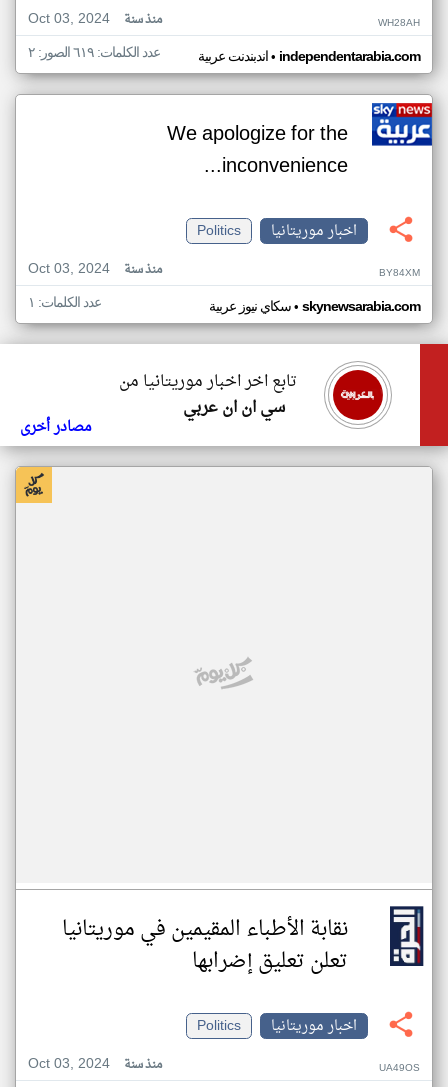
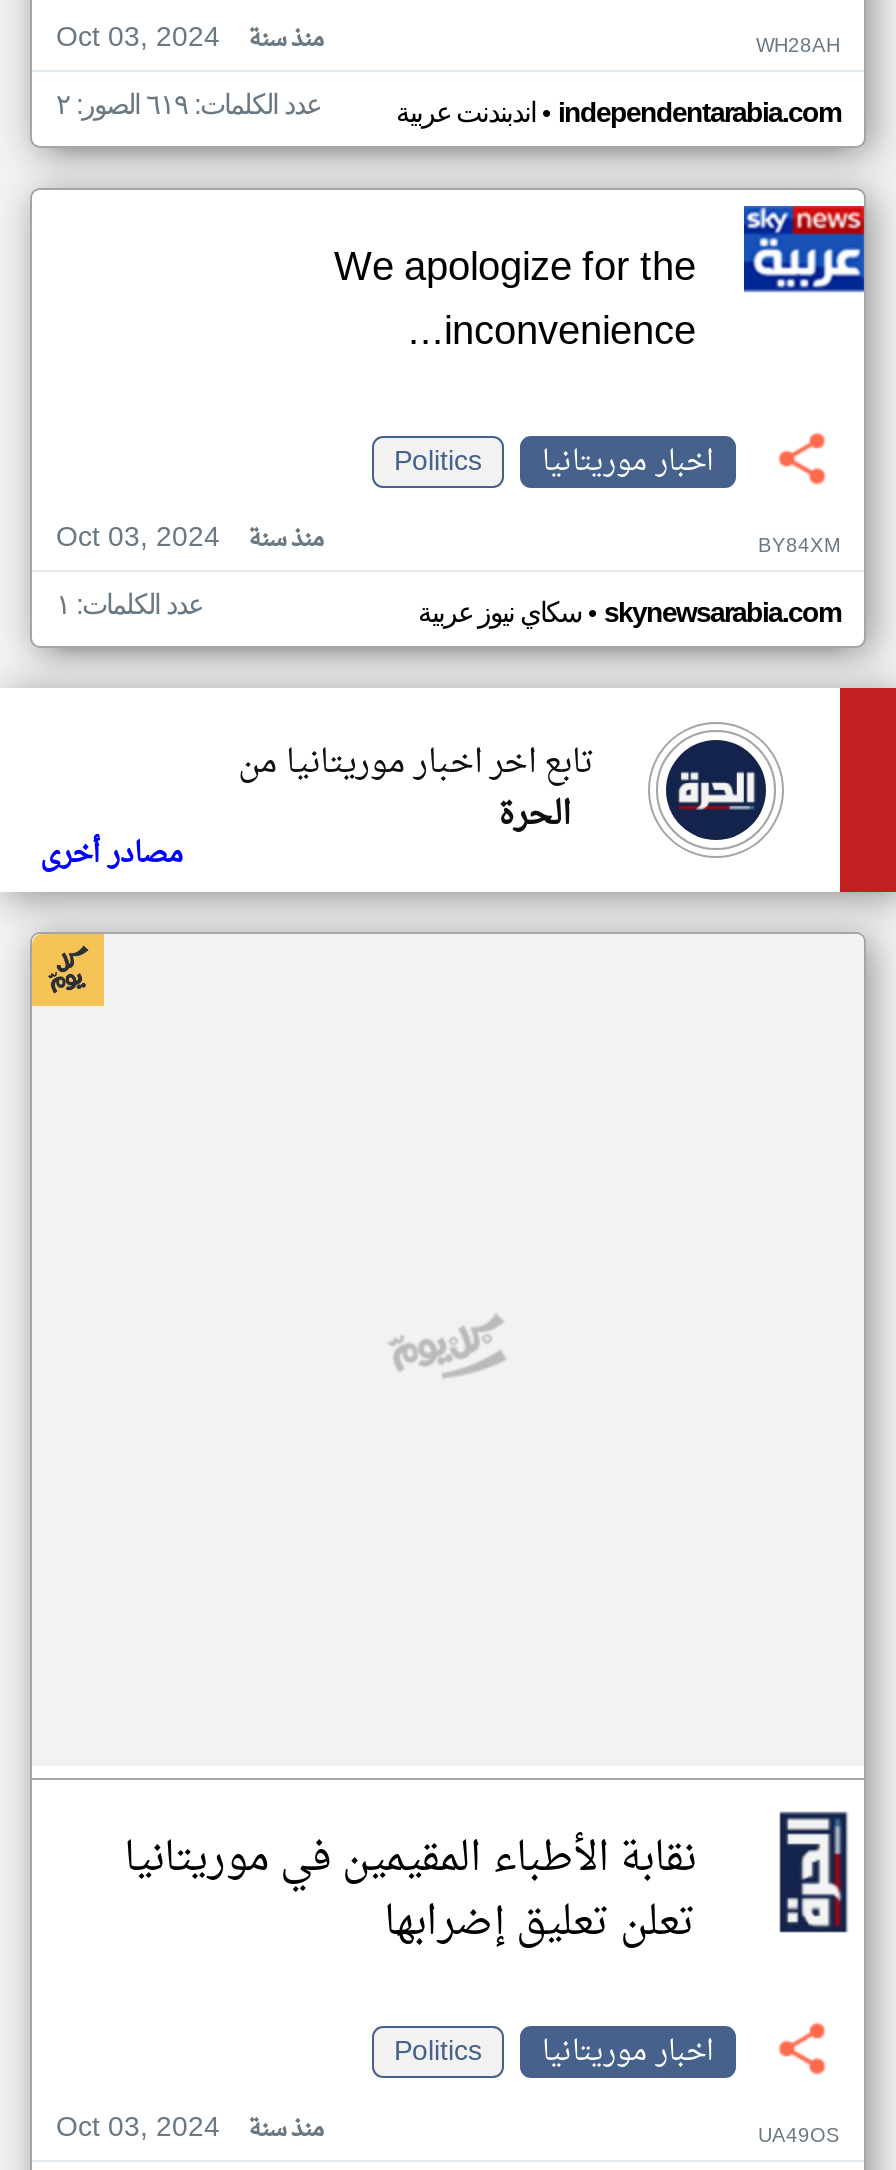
[332,369,384,421] [image] -> [664,738,768,842] [image]
[183,393,285,423] سي ان ان عربي -> [498,786,570,846] الحرة

